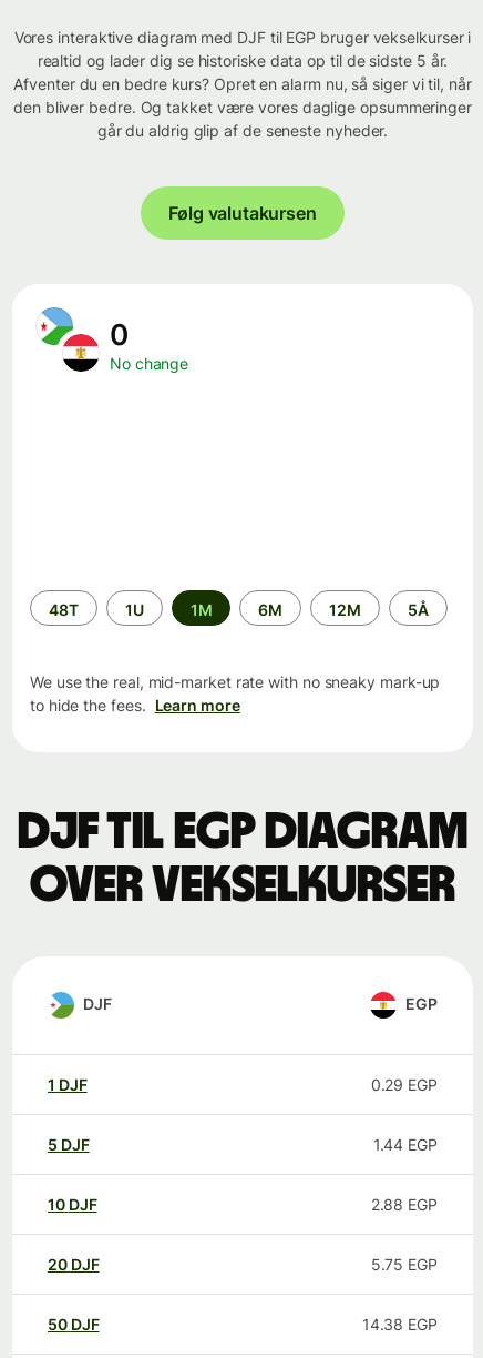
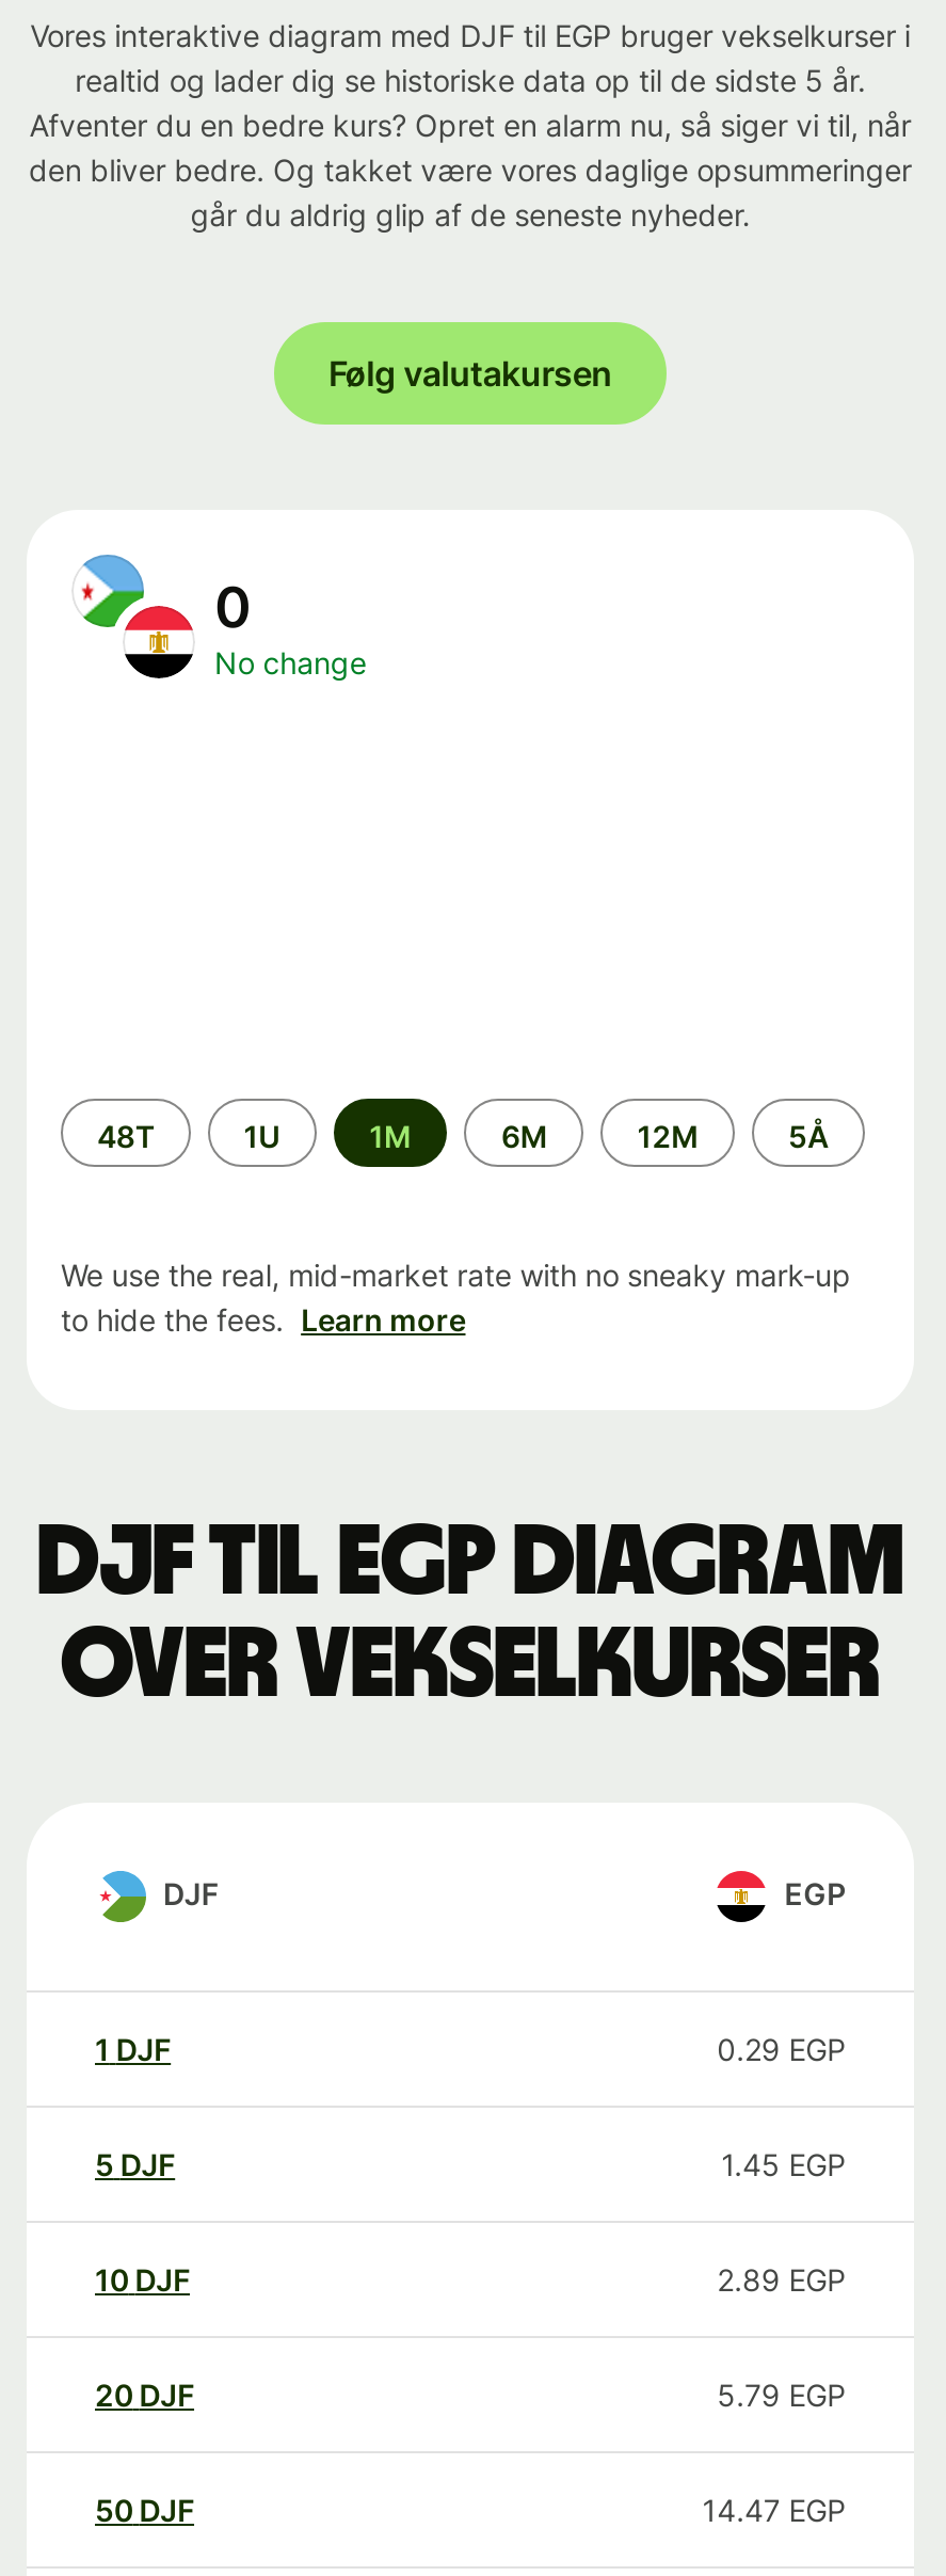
[373,1135,438,1154] 1.44 EGP -> [721,2146,846,2183] 1.45 EGP
[371,1195,438,1214] 2.88 EGP -> [717,2262,846,2298] 2.89 EGP
[371,1255,438,1274] 5.75 EGP -> [717,2377,846,2413] 5.79 EGP
[362,1315,438,1334] 14.38 EGP -> [702,2492,846,2528] 14.47 EGP

